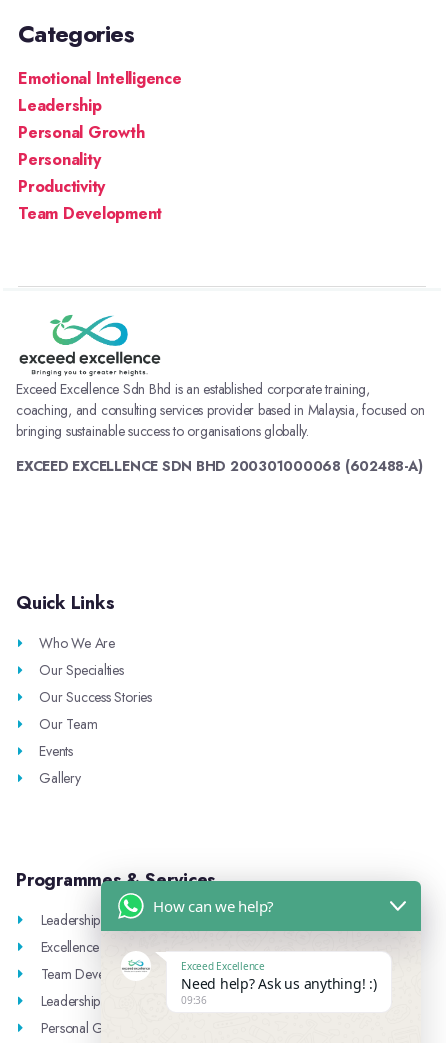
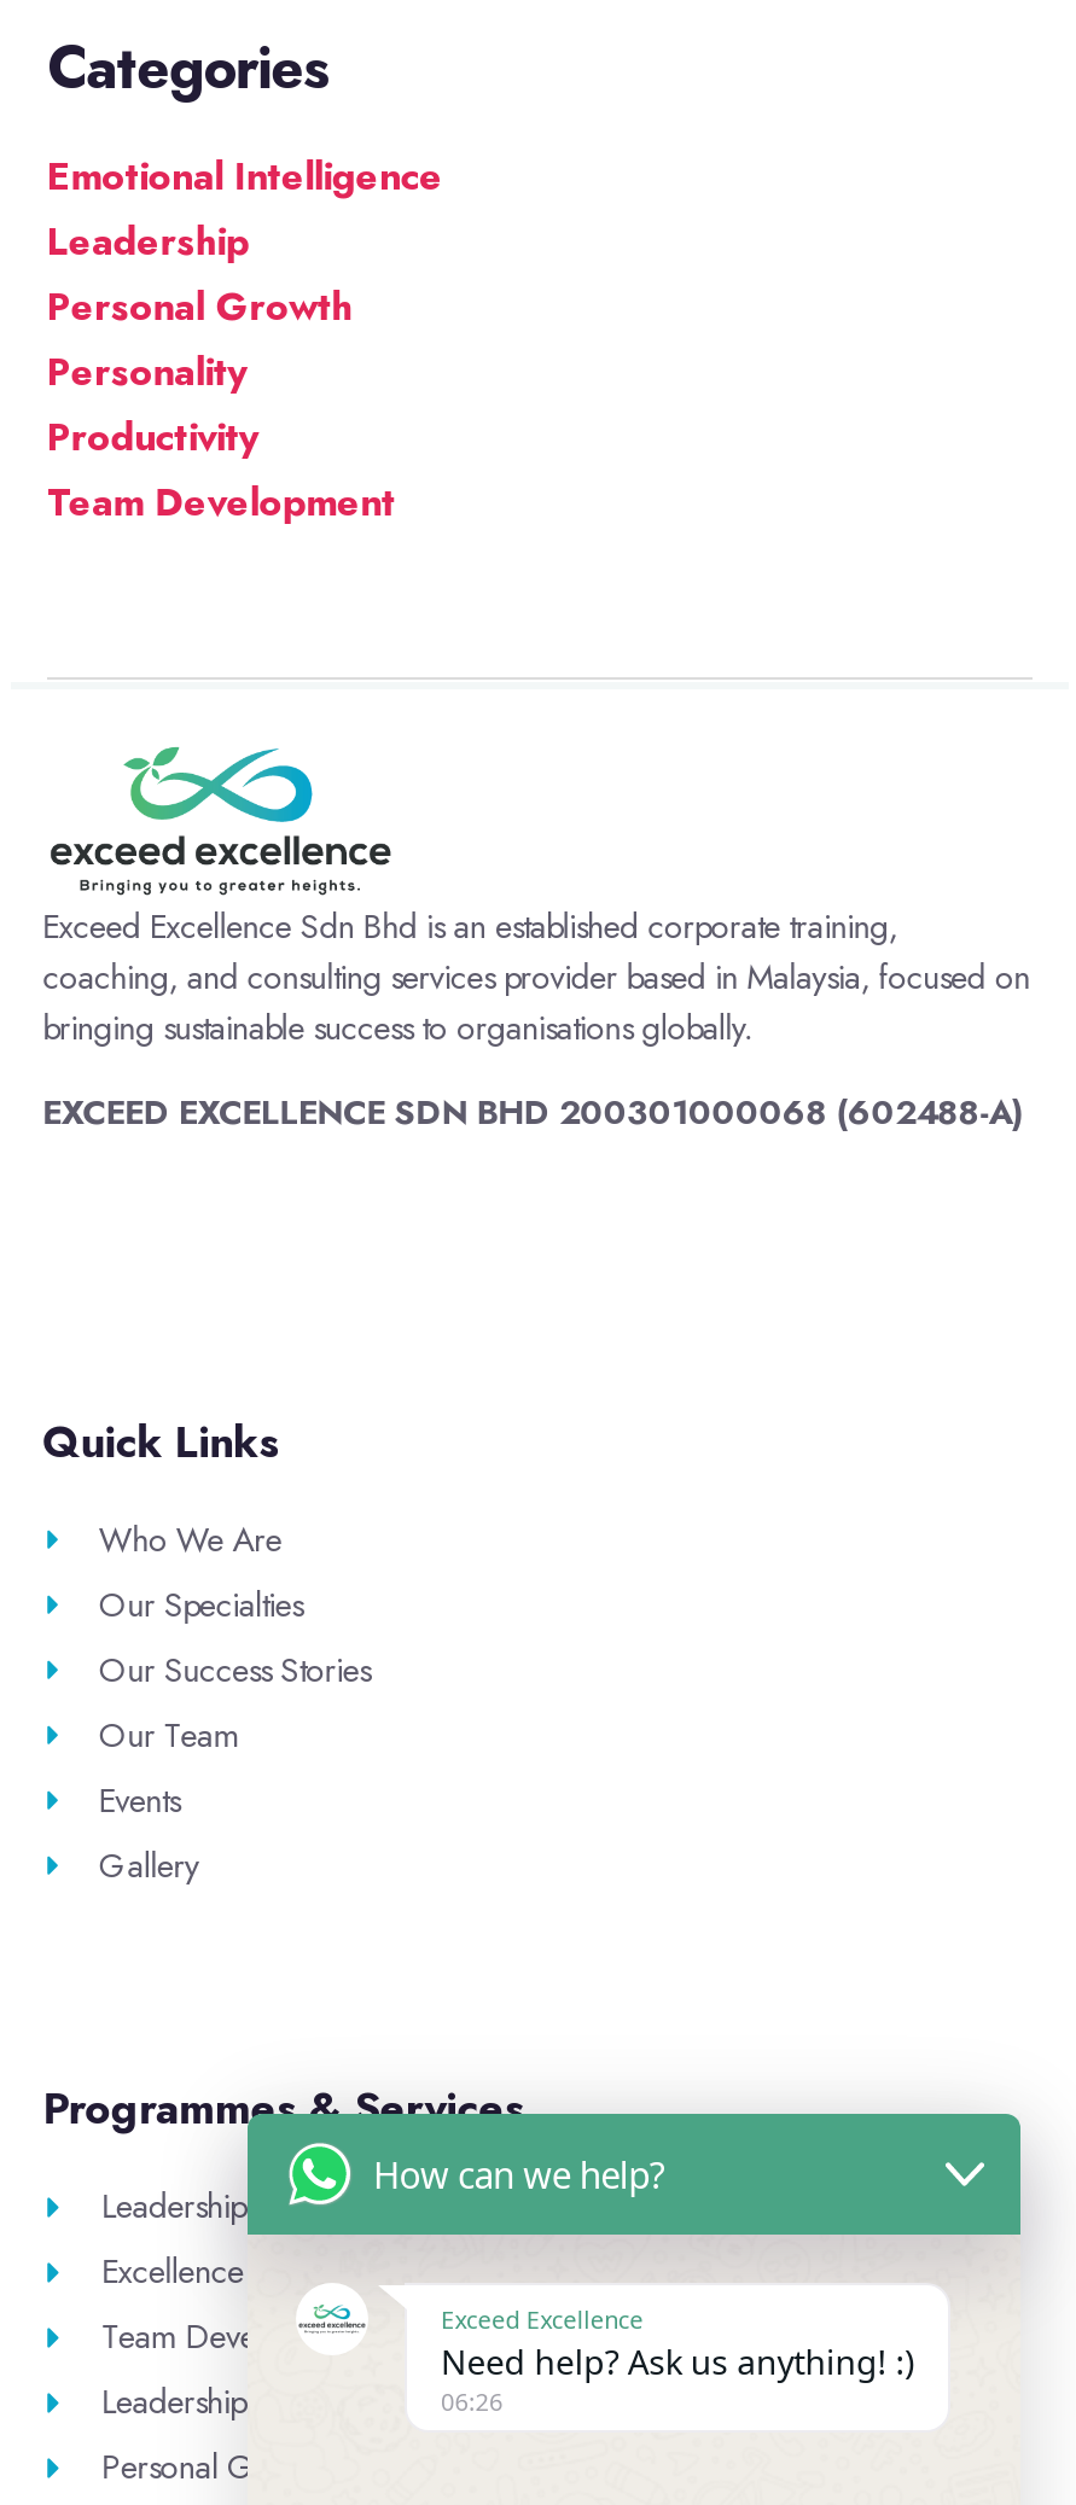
[181,993,207,1007] 09:36 -> [441,2385,503,2418] 06:26

